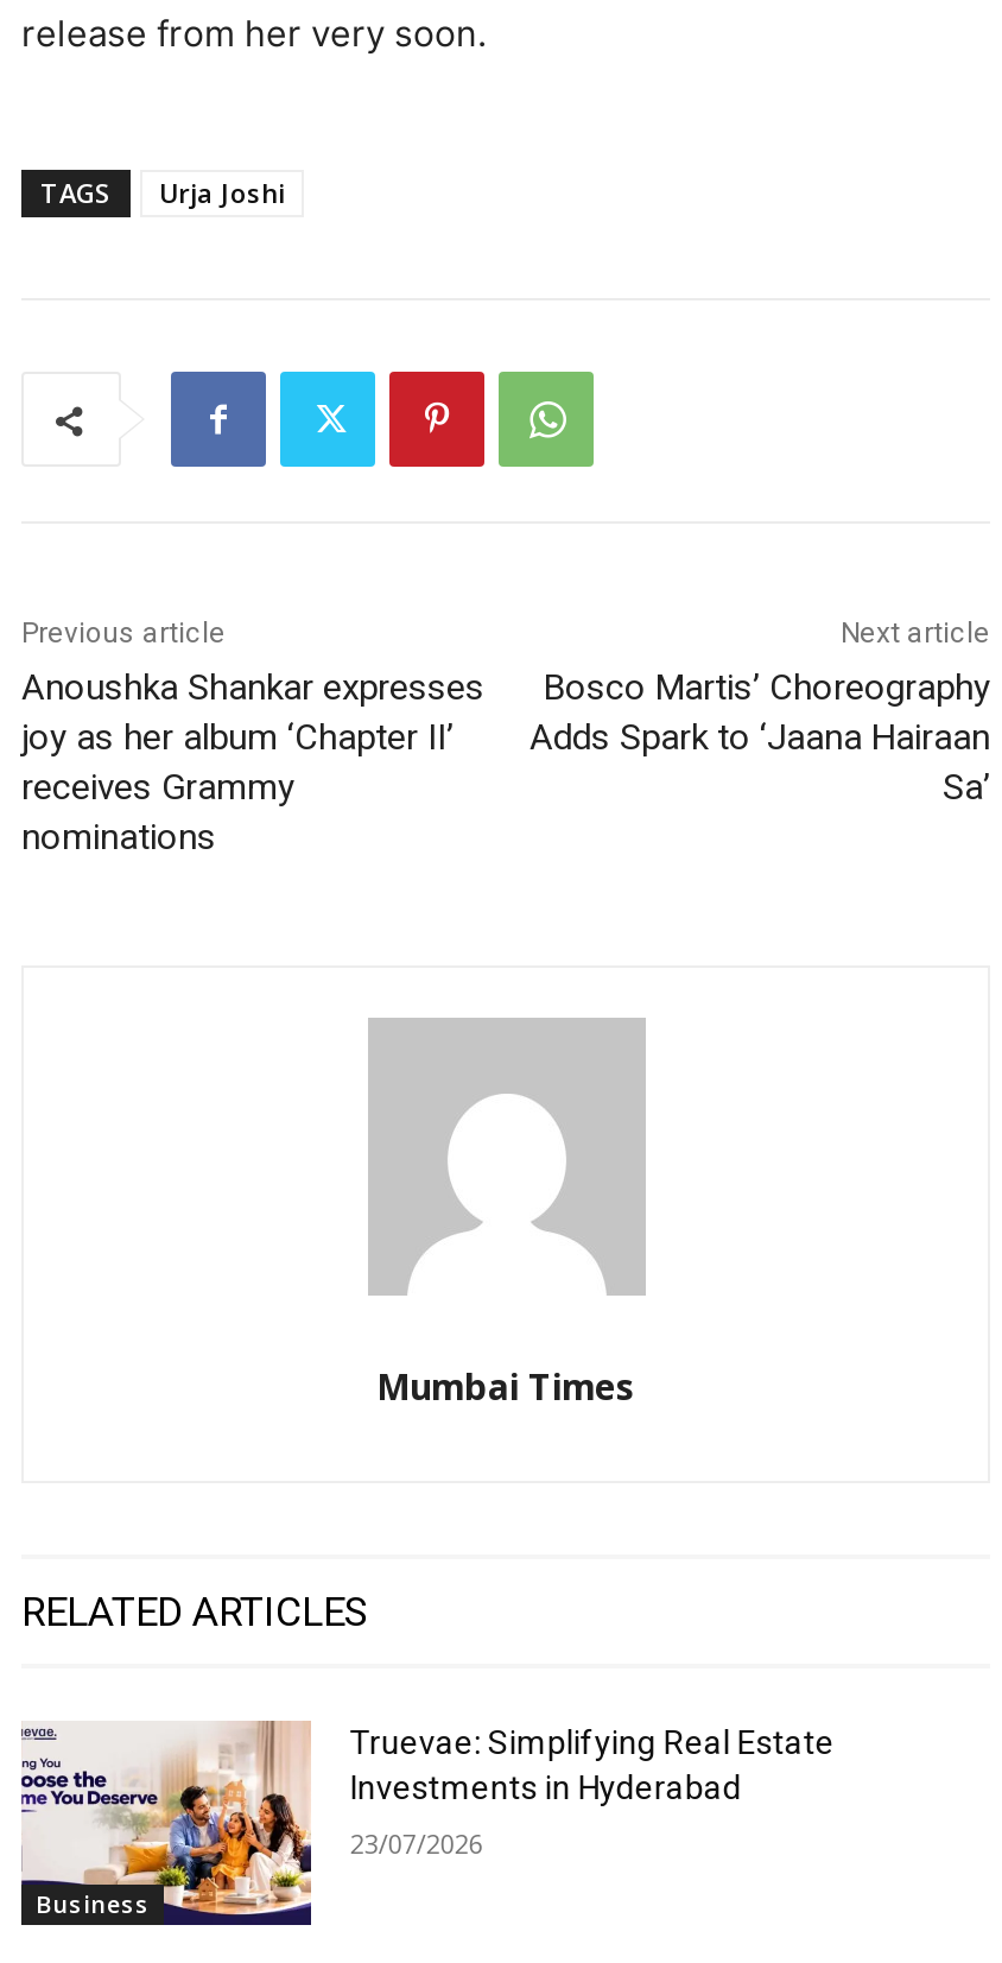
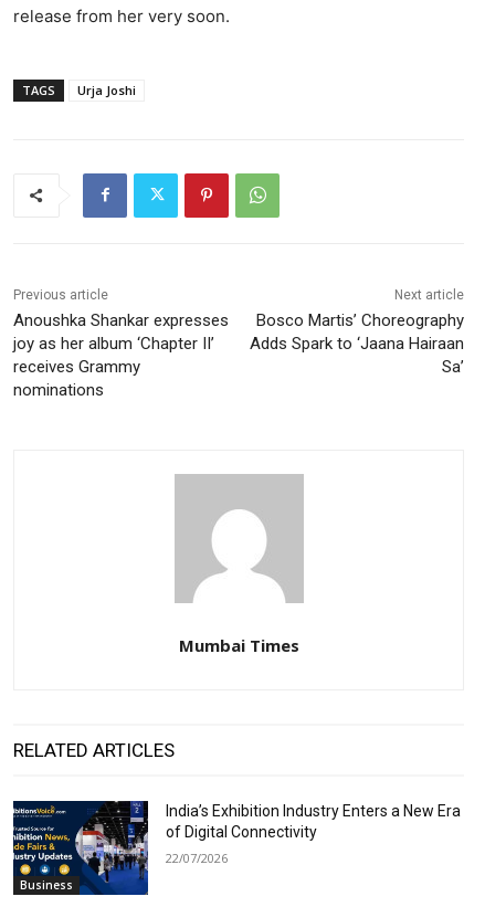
[21,1720,834,1929] [image] | Truevae: Simplifying Real Estate | Investments in Hyderabad -> [12,800,461,896] [image] | India’s Exhibition Industry Enters a New Era | of Digital Connectivity
[350,1825,483,1861] 23/07/2026 -> [166,849,228,866] 22/07/2026

